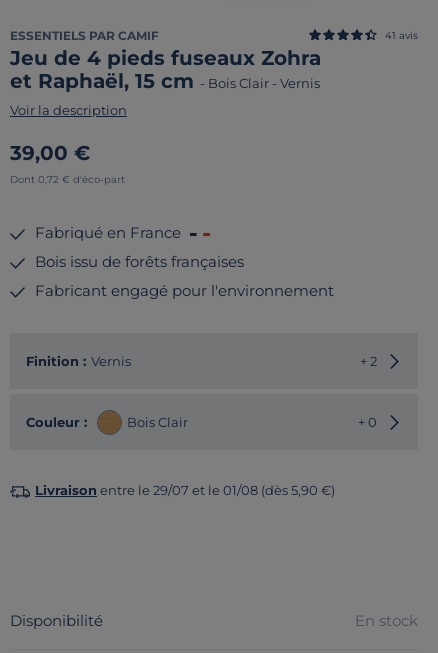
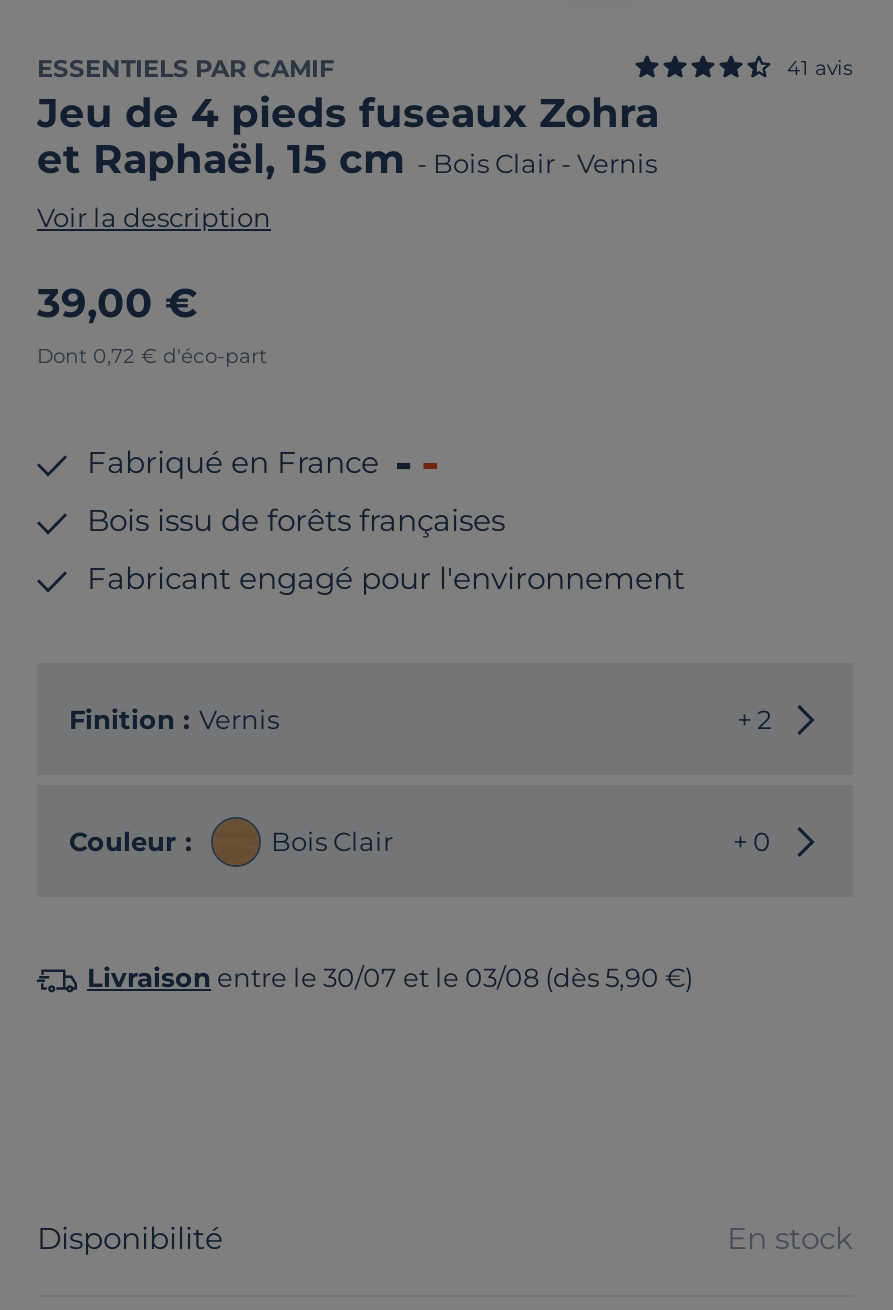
[35,482,335,498] Livraison entre le 29/07 et le 01/08 (dès 5,90 €) -> [87,961,693,993] Livraison entre le 30/07 et le 03/08 (dès 5,90 €)

